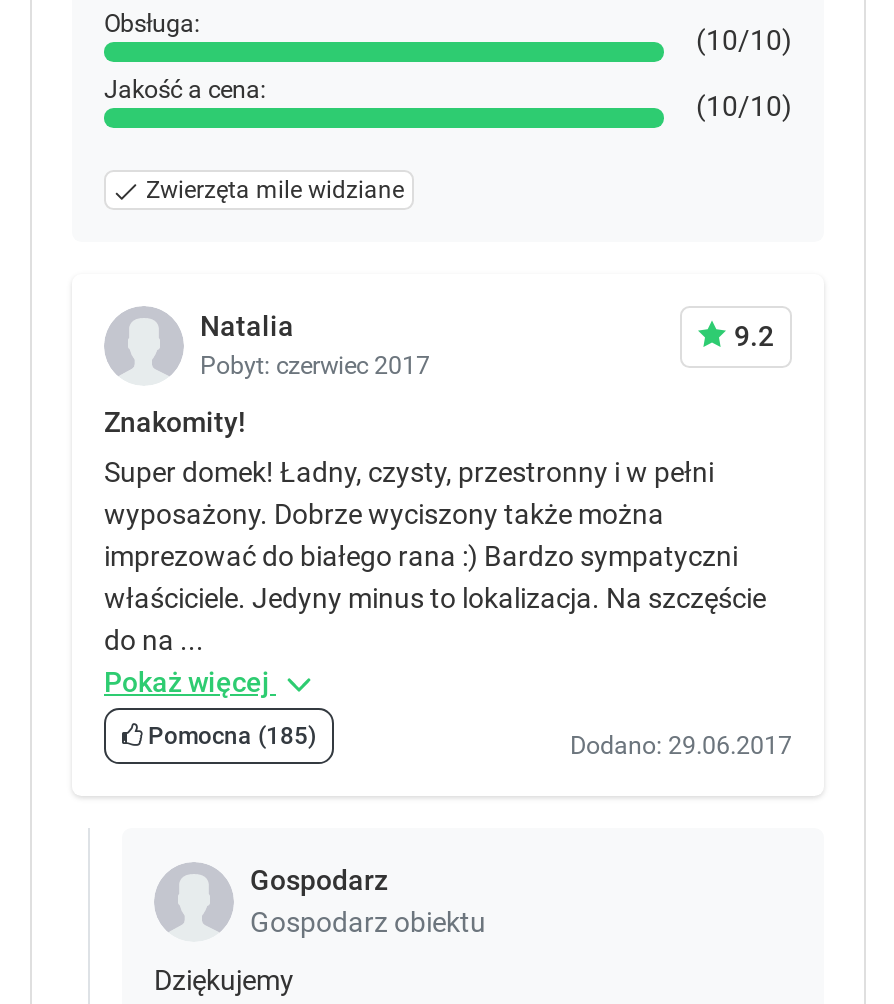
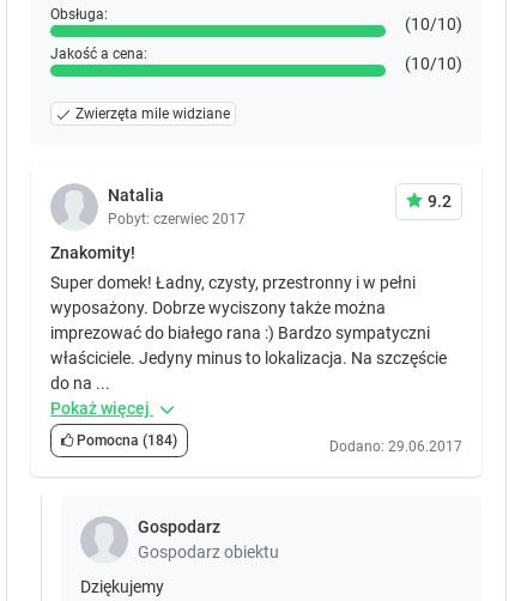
[142,721,316,749] Pomocna (185) -> [73,432,177,449] Pomocna (184)

